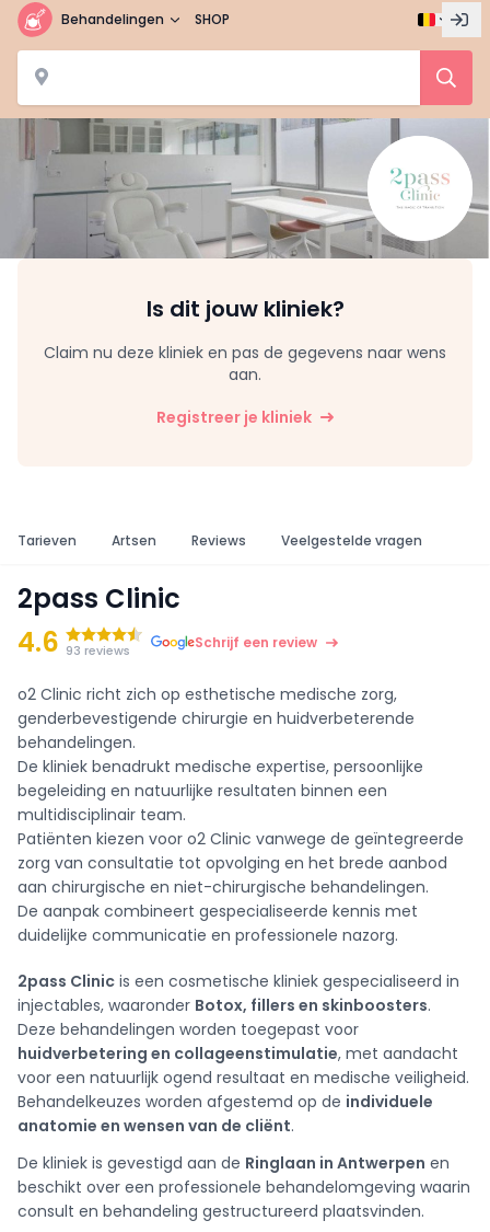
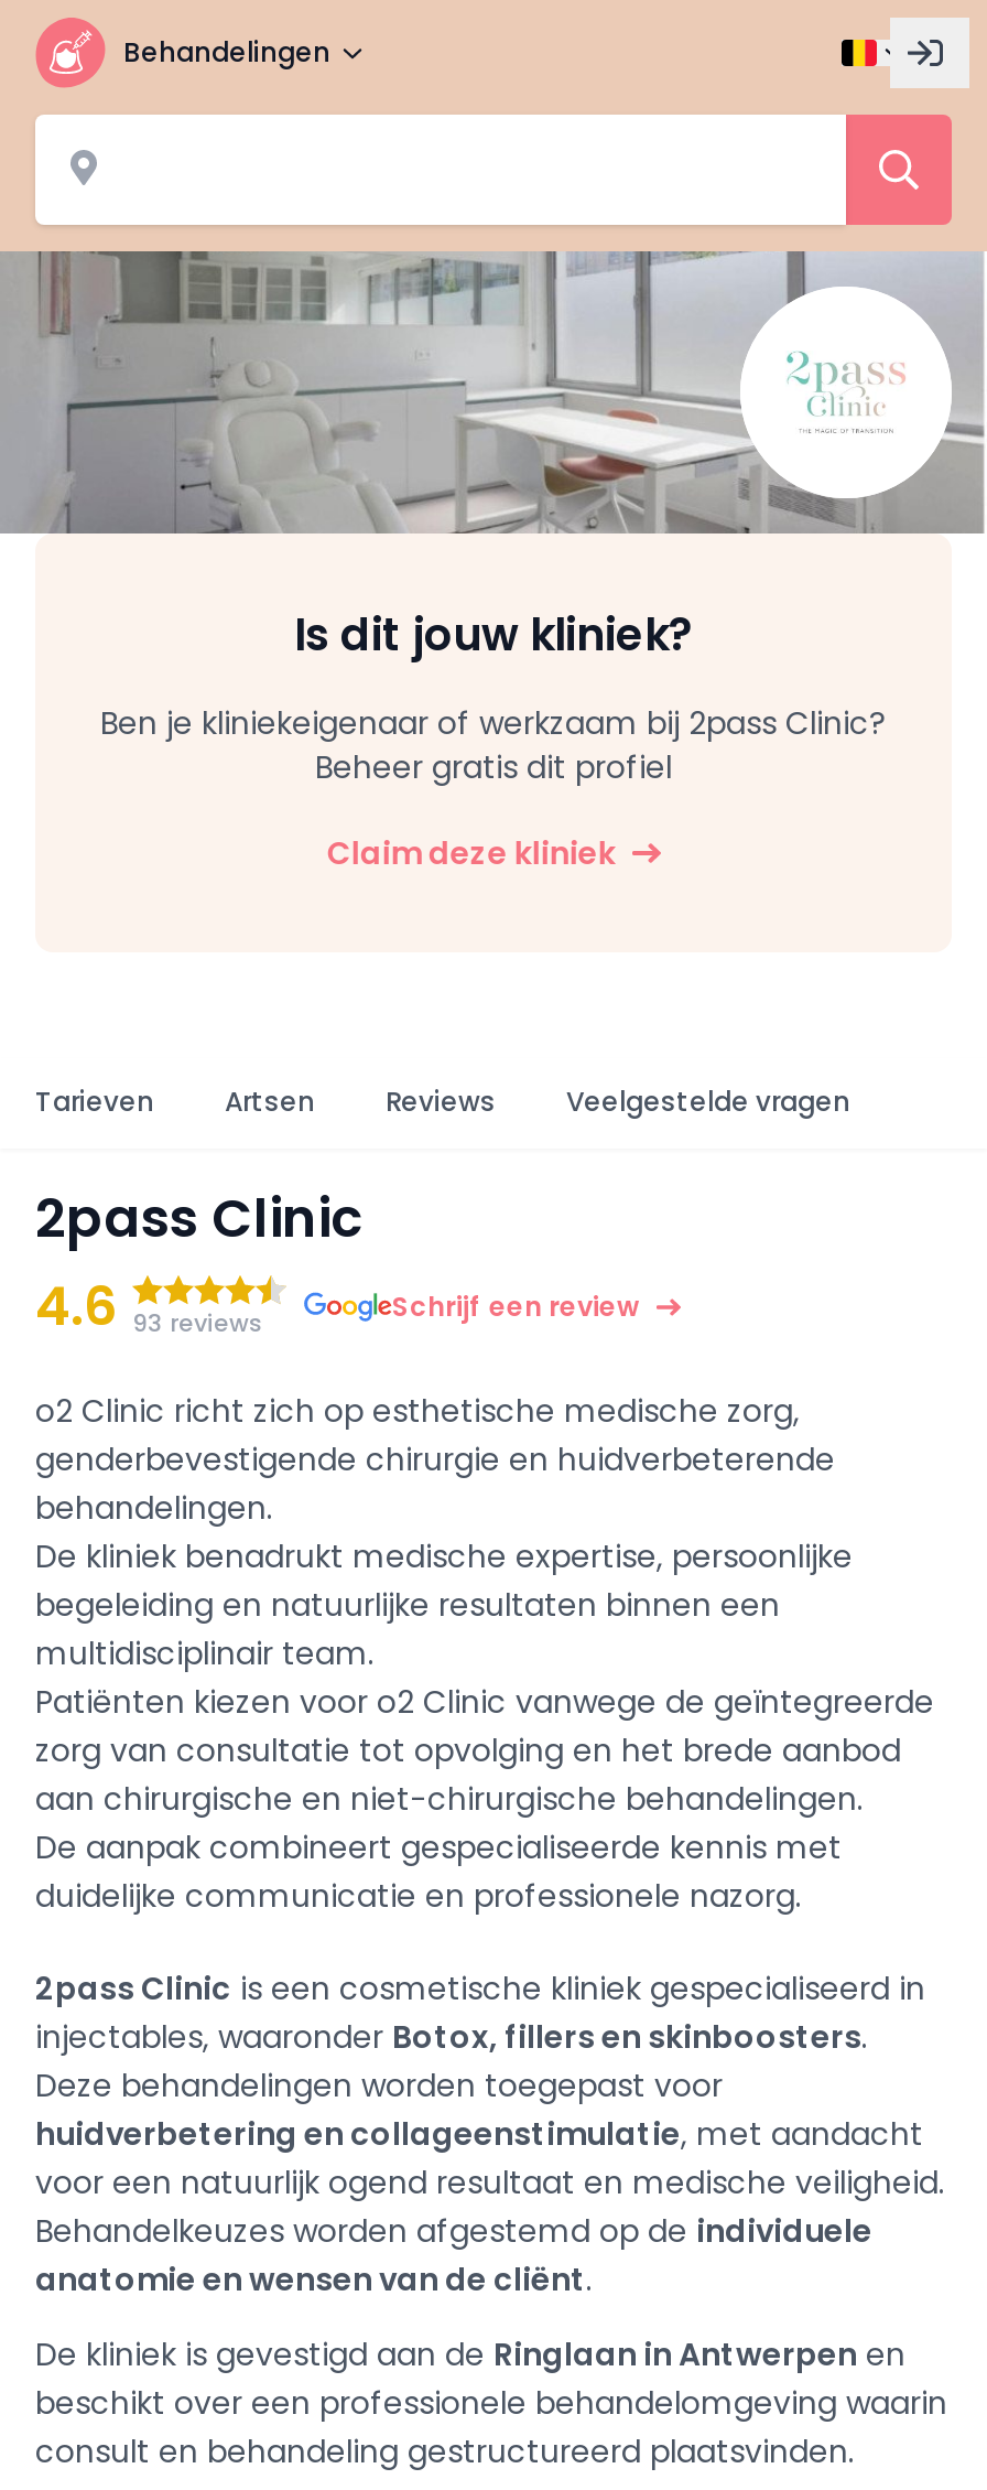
[195,10,230,28] SHOP -> none
[44,342,446,385] Claim nu deze kliniek en pas de gegevens naar wens | aan. -> [100,701,887,789] Ben je kliniekeigenaar of werkzaam bij 2pass Clinic? | Beheer gratis dit profiel
[156,406,312,428] Registreer je kliniek -> [327,831,616,875] Claim deze kliniek

